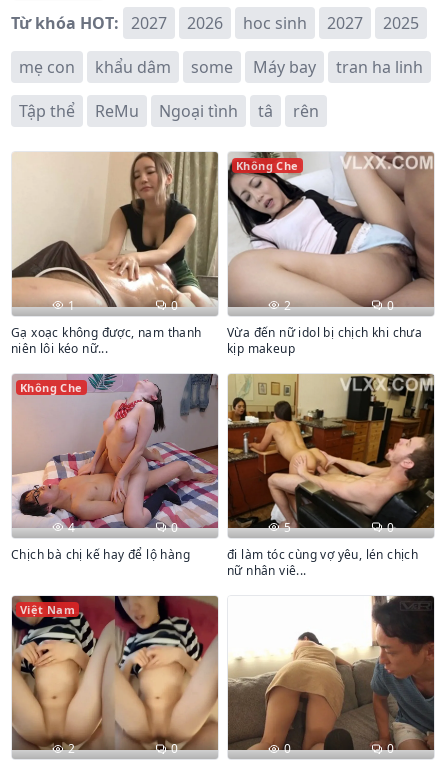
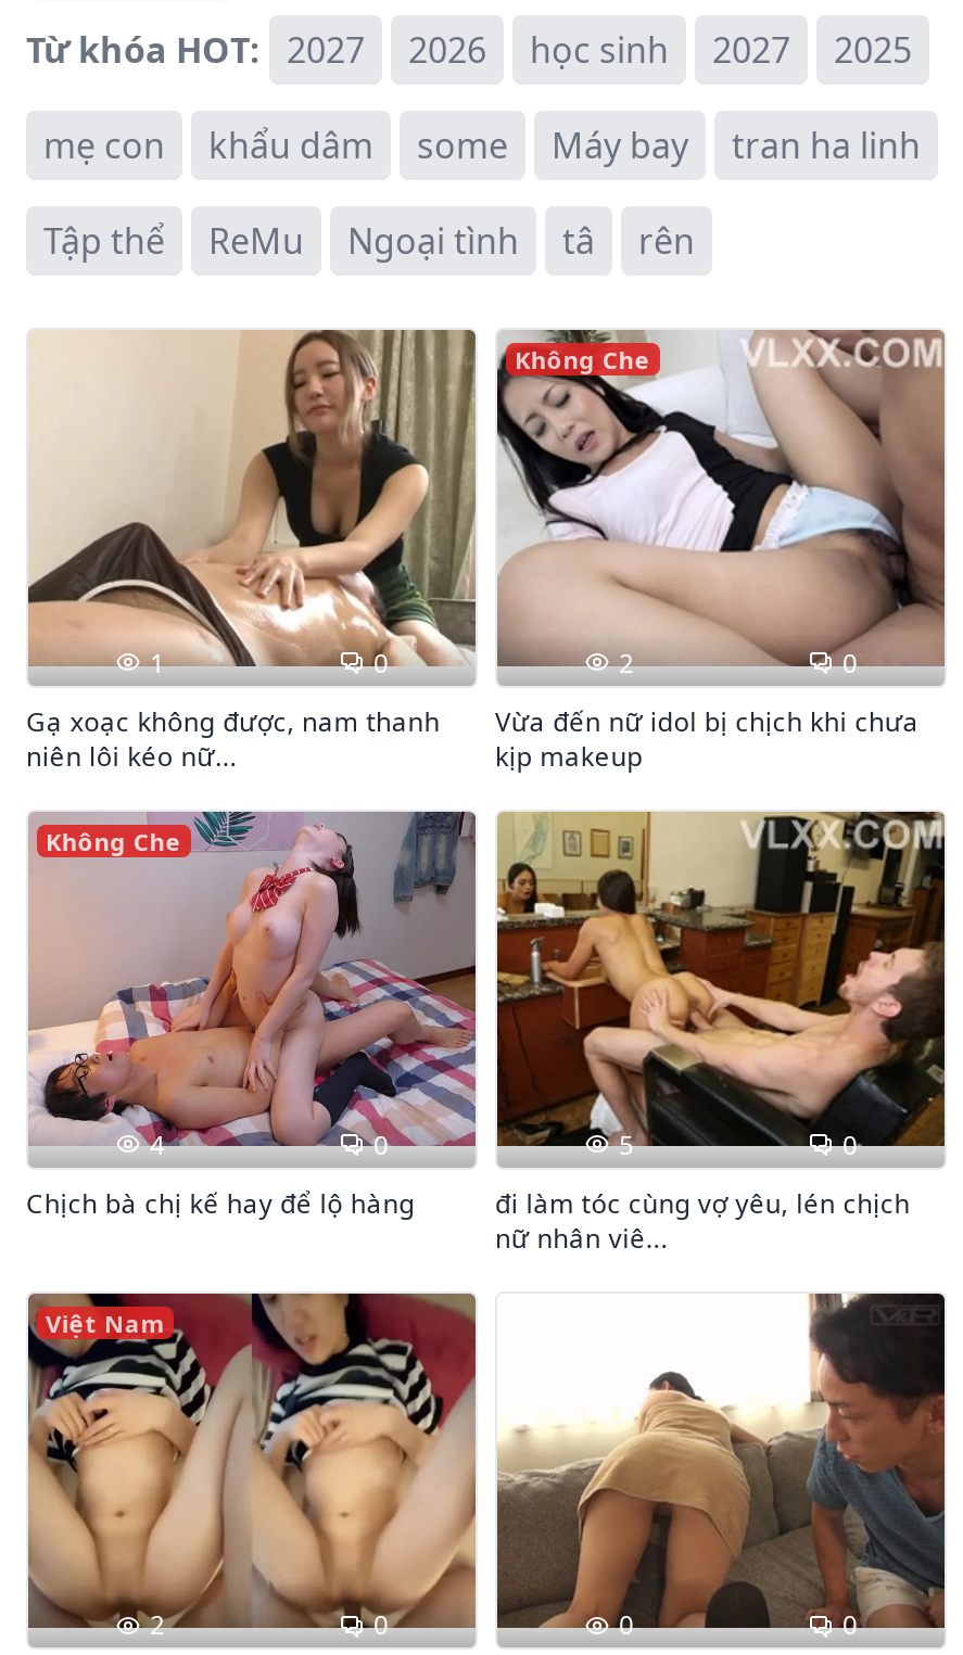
[243,12,307,34] hoc sinh -> [530,26,669,74] học sinh

